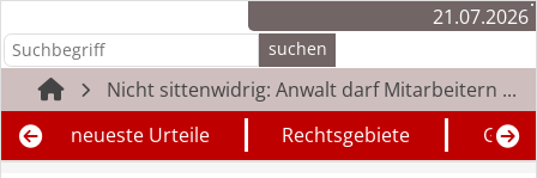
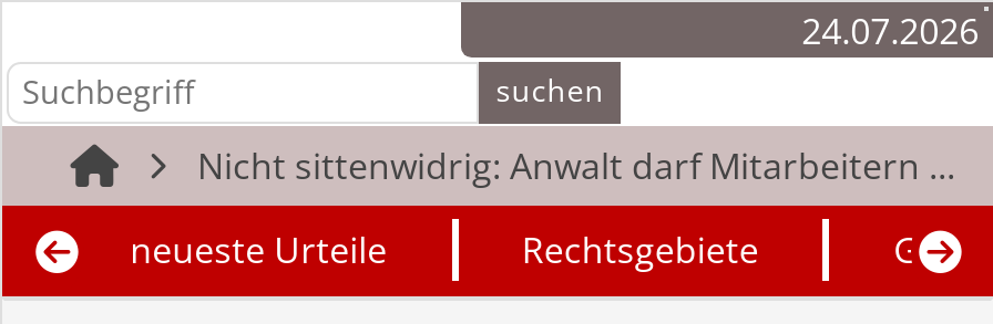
[432,3,528,29] 21.07.2026 -> [801,6,979,54] 24.07.2026

